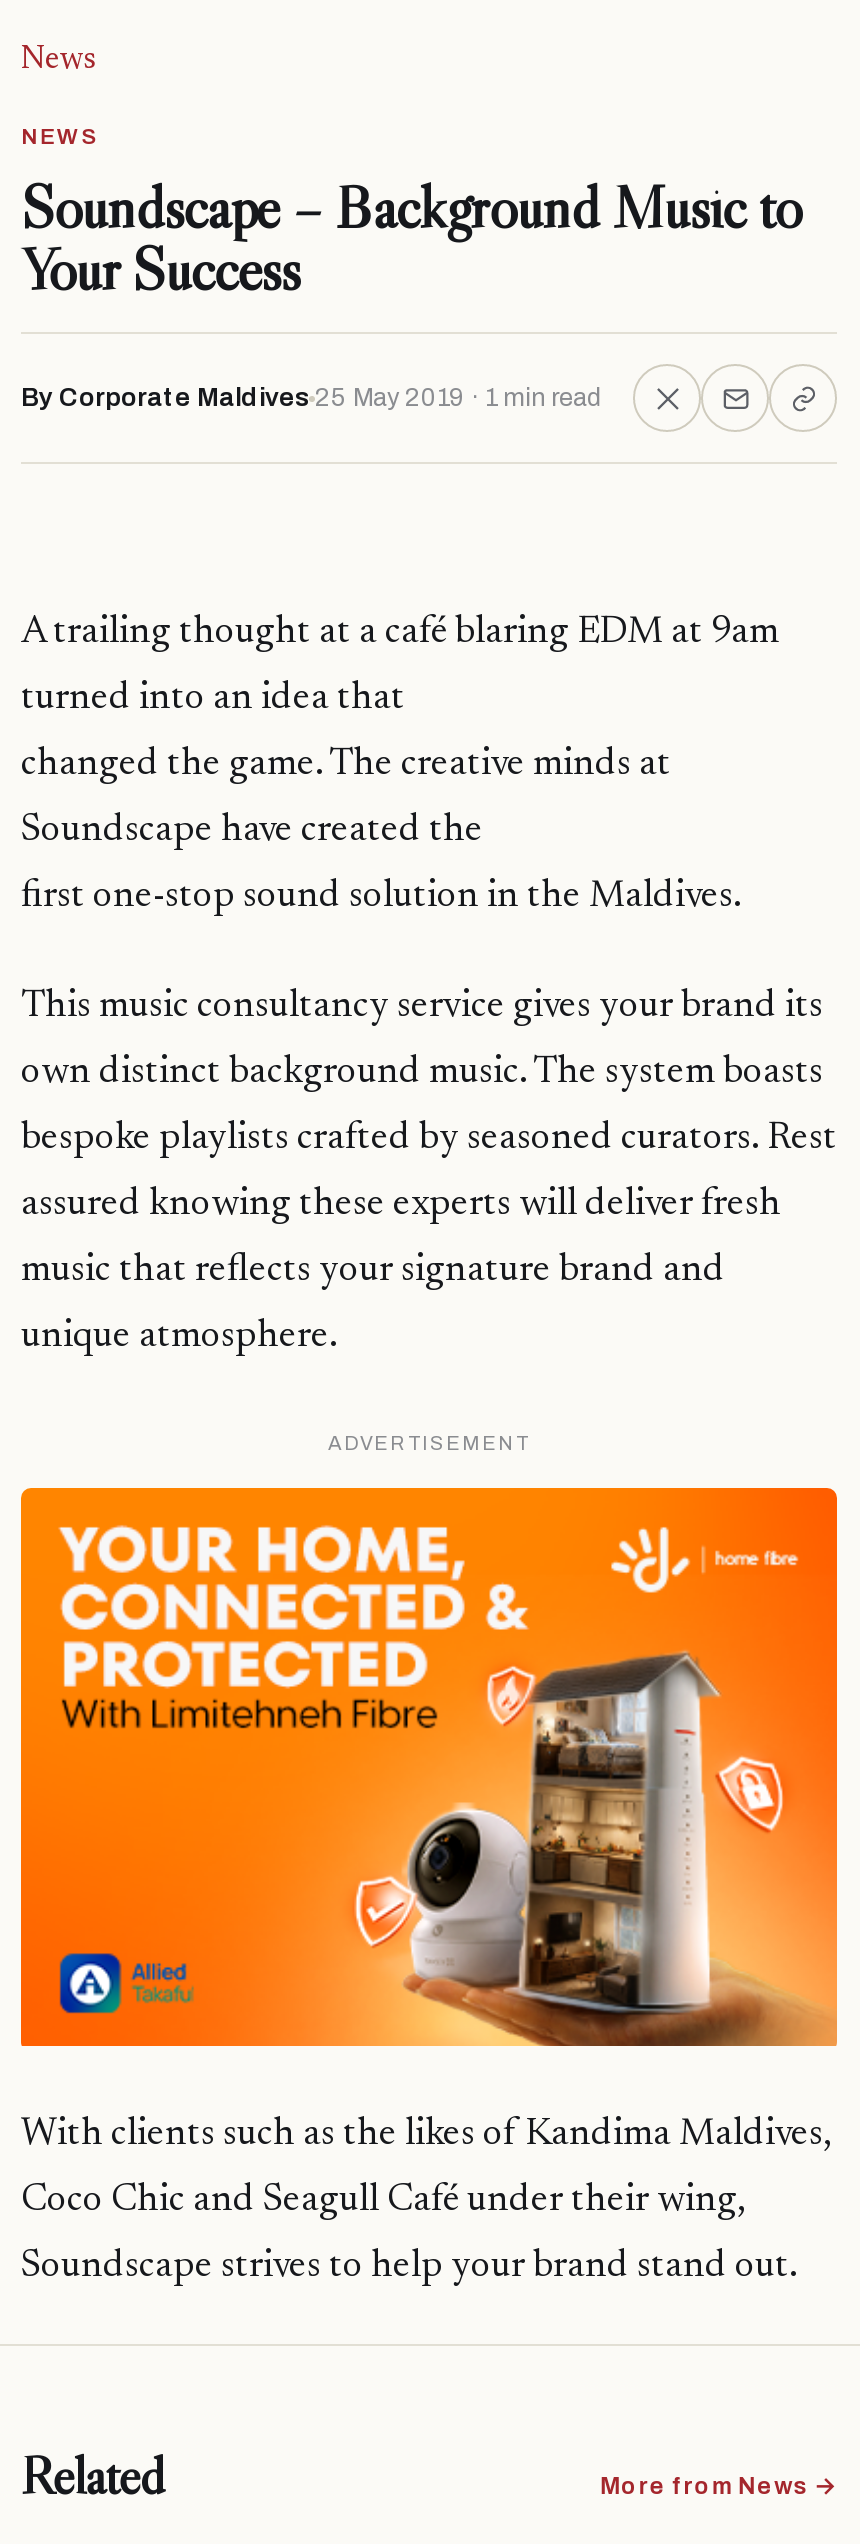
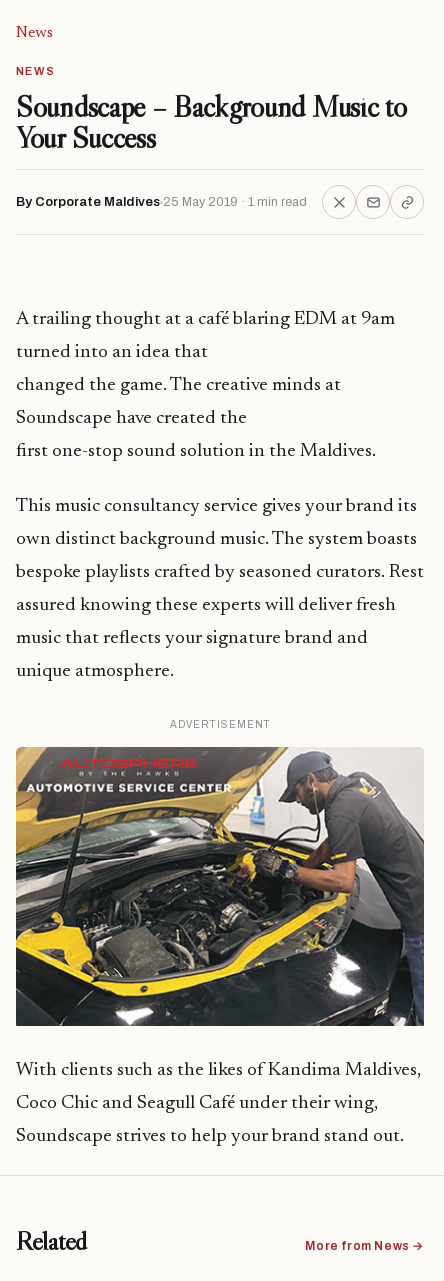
[19,1486,839,2048] [image] -> [15,746,425,1027] [image]

